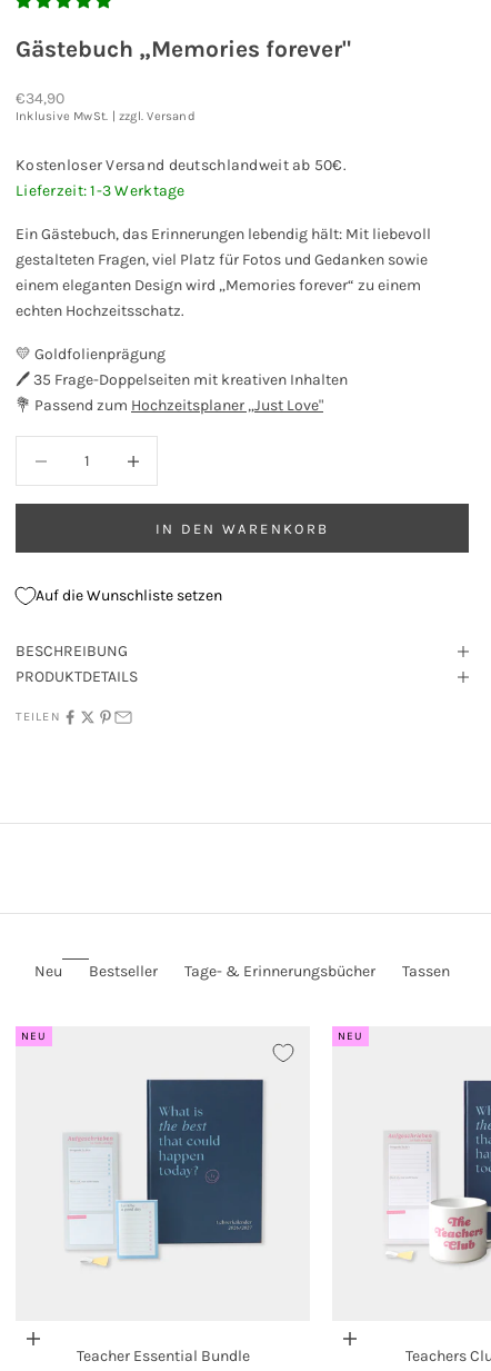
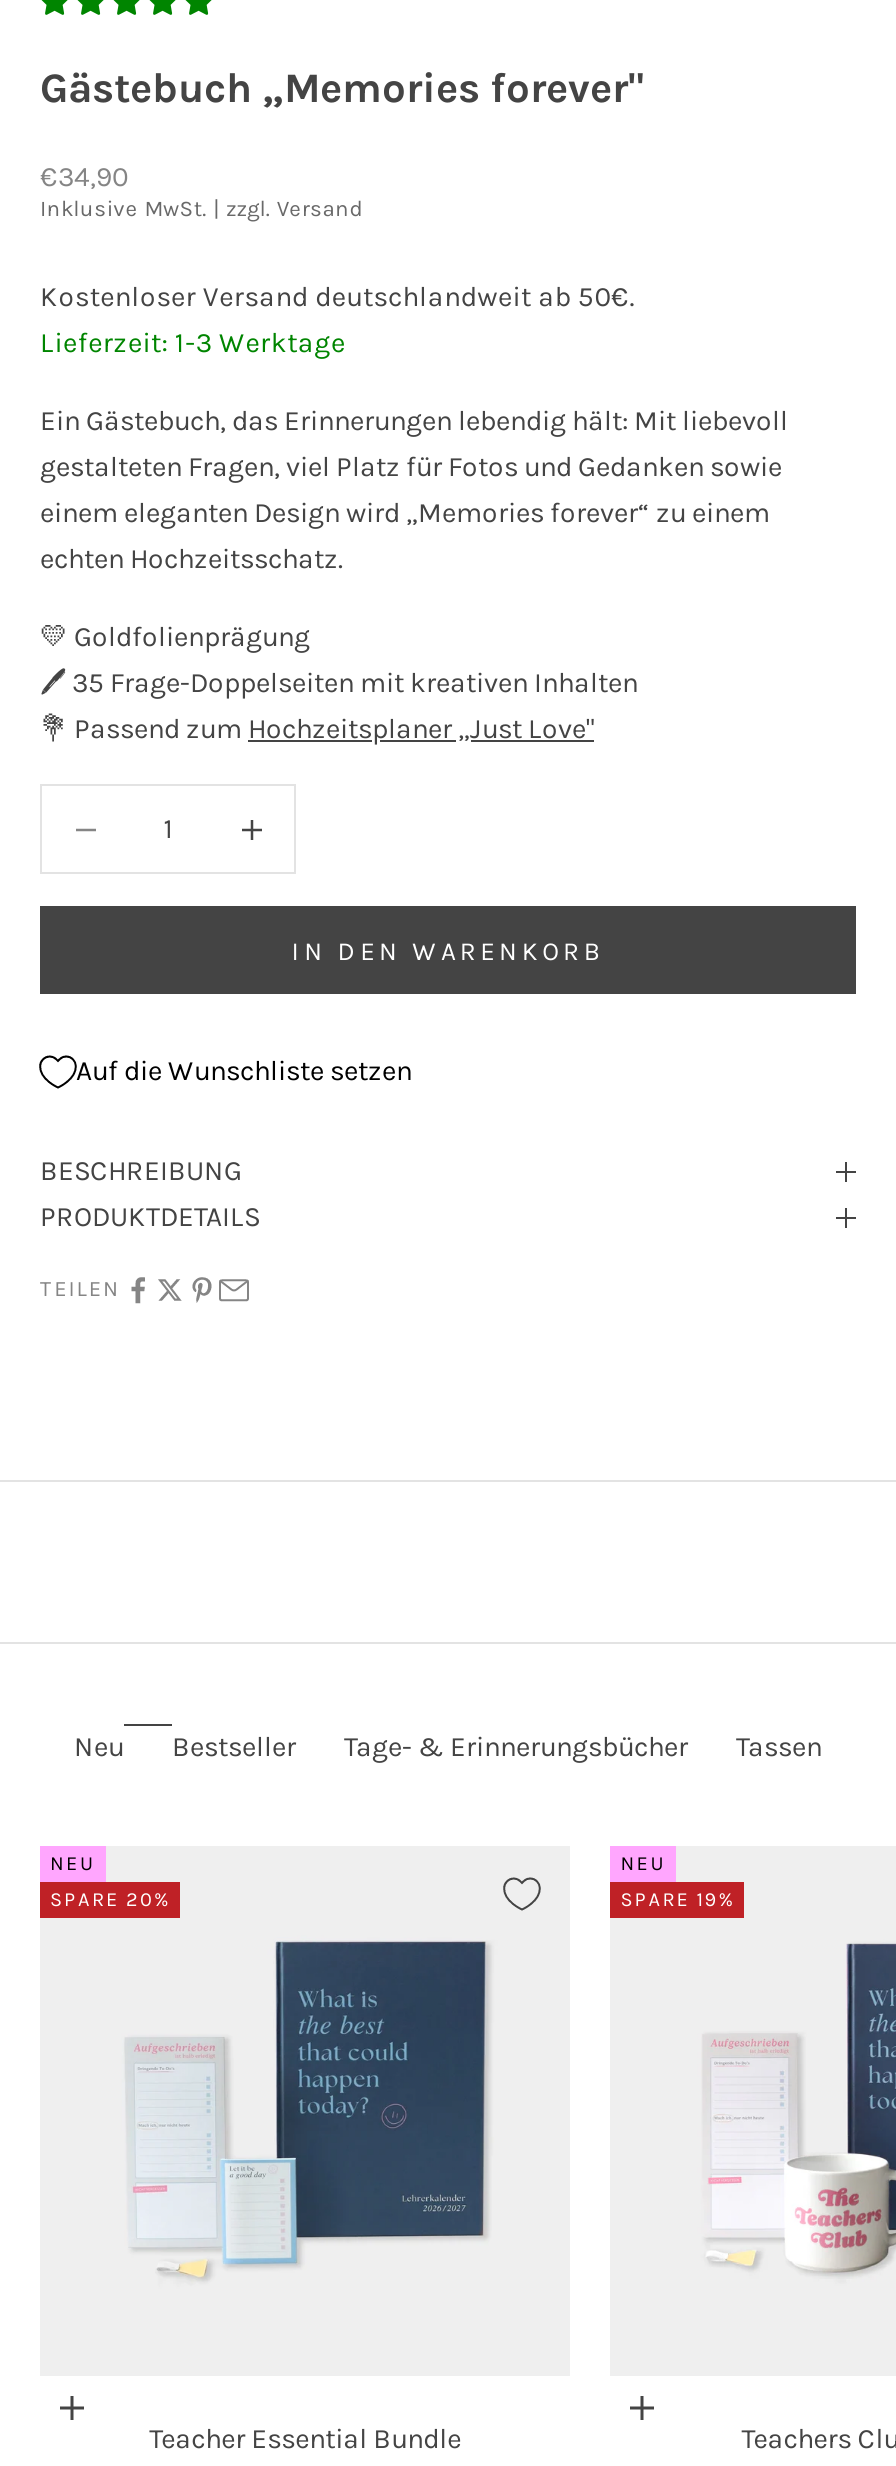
none -> [50,1888,170,1912] SPARE 20%
none -> [620,1888,734,1912] SPARE 19%

